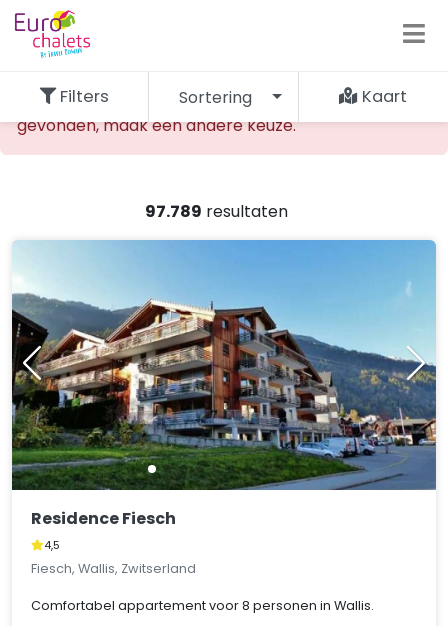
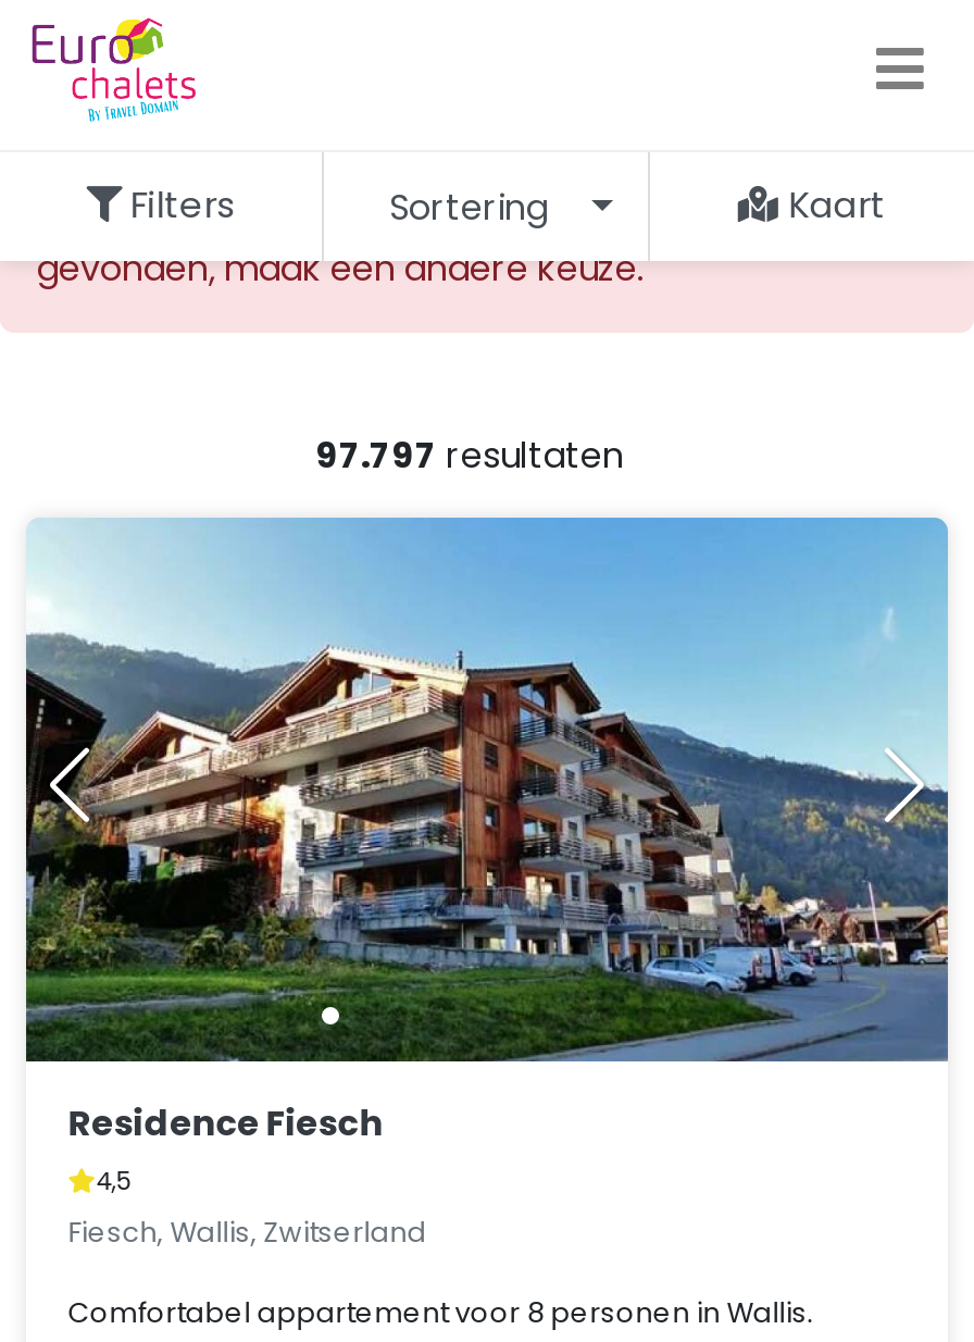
[144,200,287,223] 97.789 resultaten -> [315,431,624,481] 97.797 resultaten

